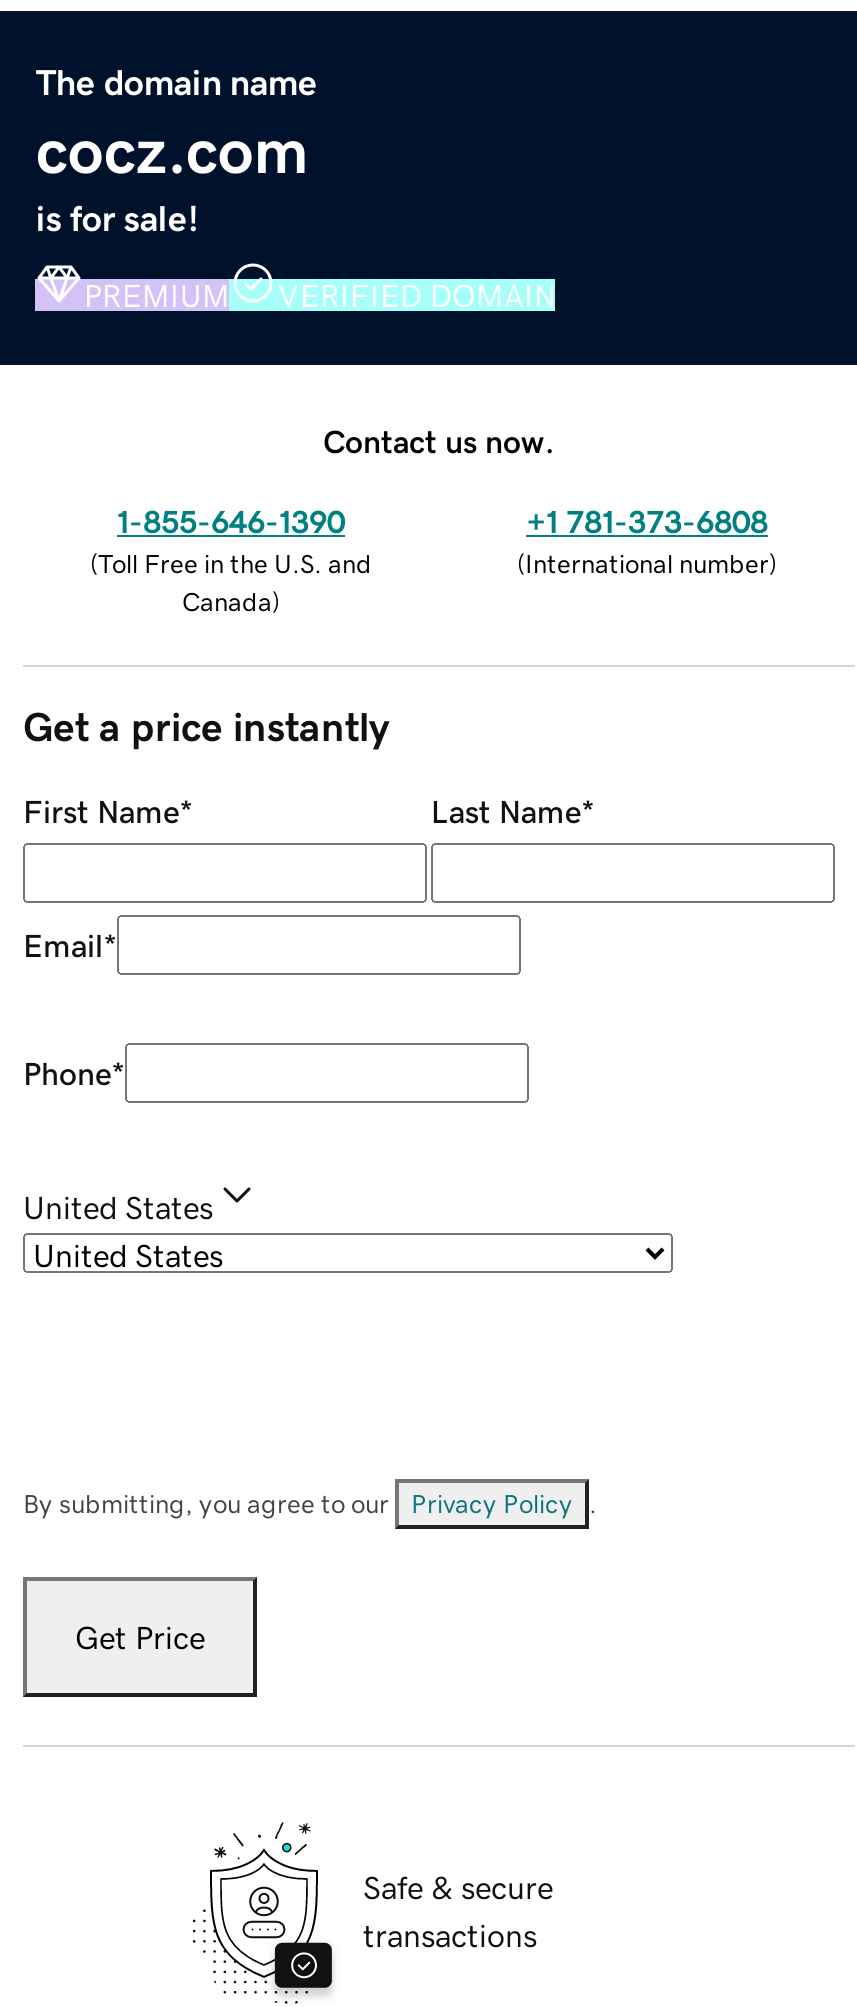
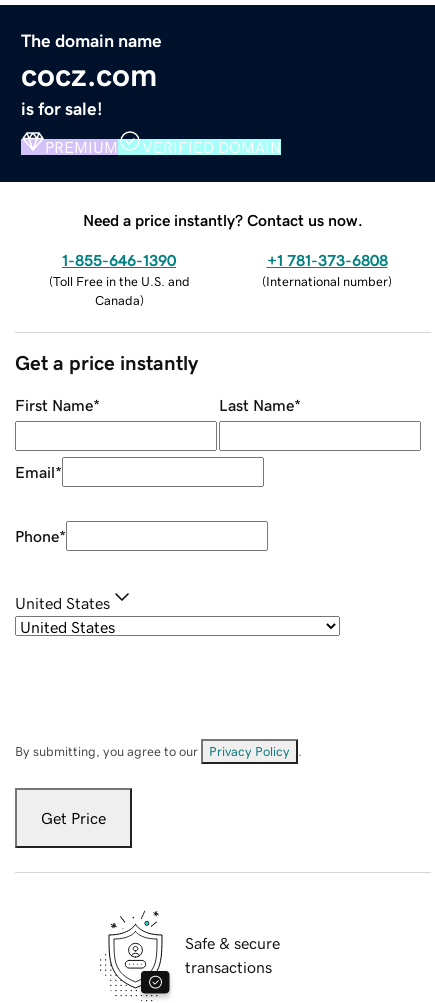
[323,424,555,456] Contact us now. -> [83,212,363,228] Need a price instantly? Contact us now.

